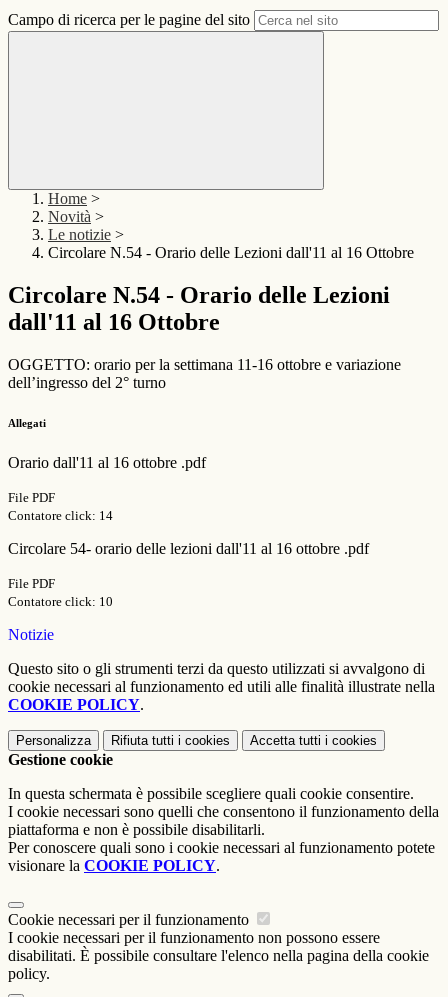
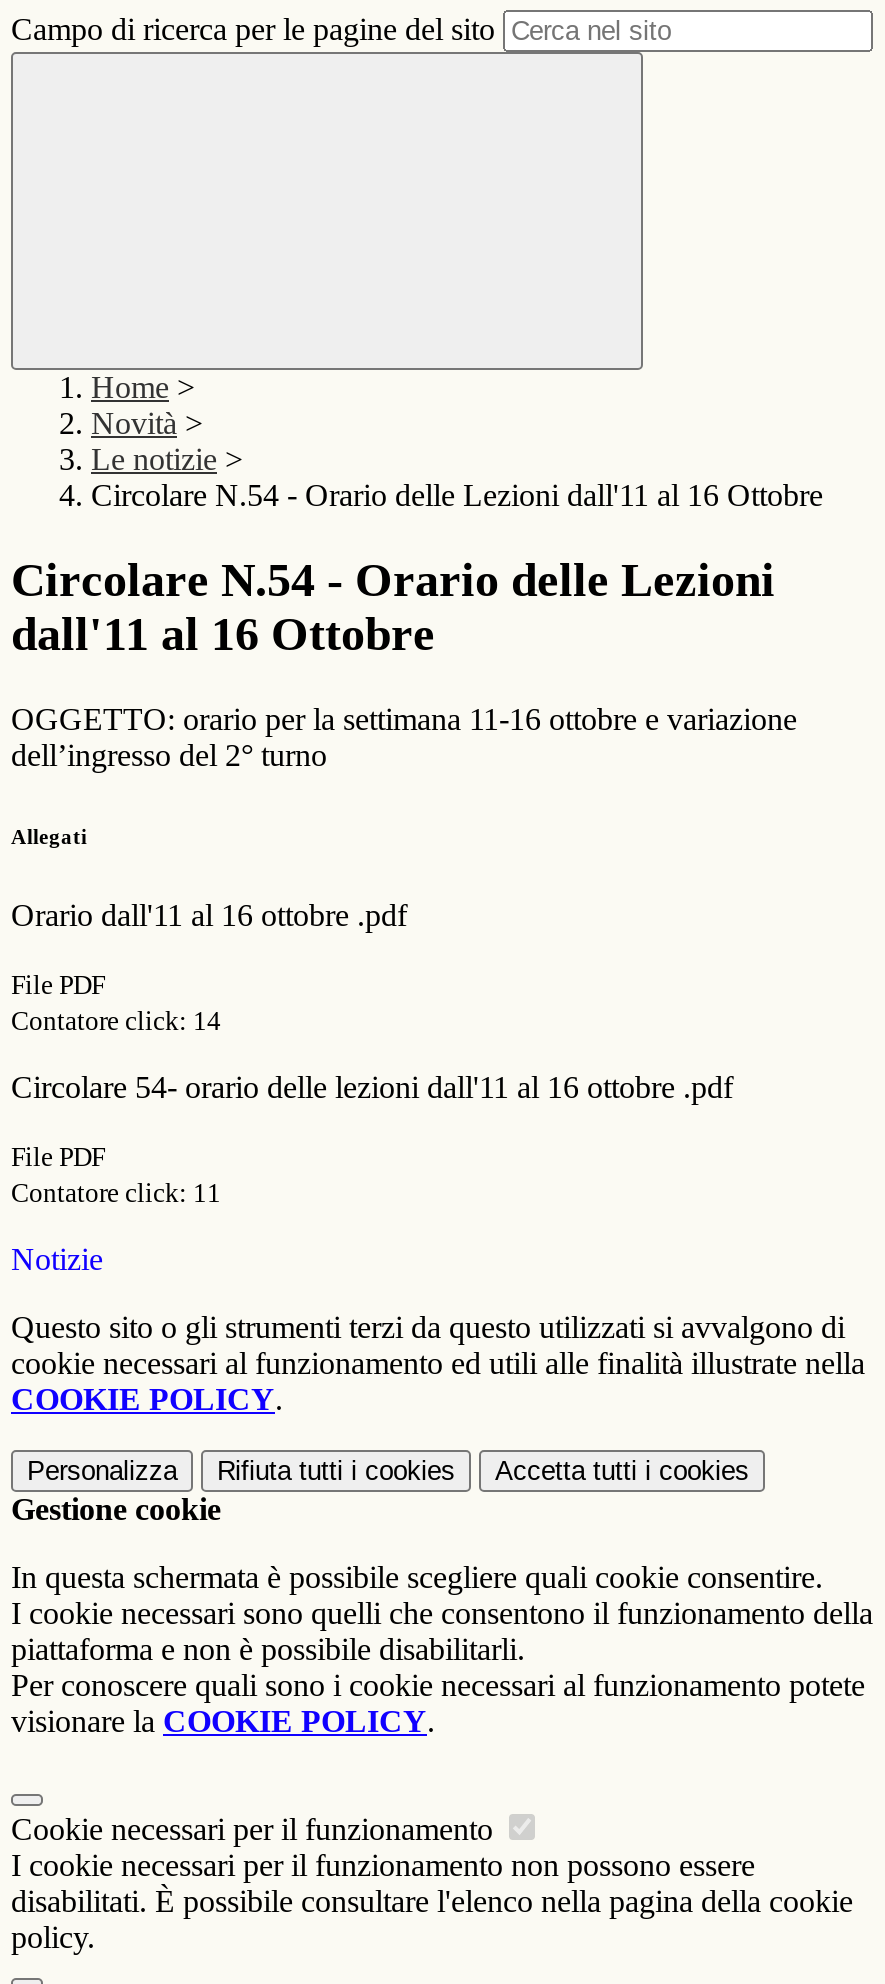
[8,594,113,609] Contatore click: 10 -> [11,1178,221,1208] Contatore click: 11

